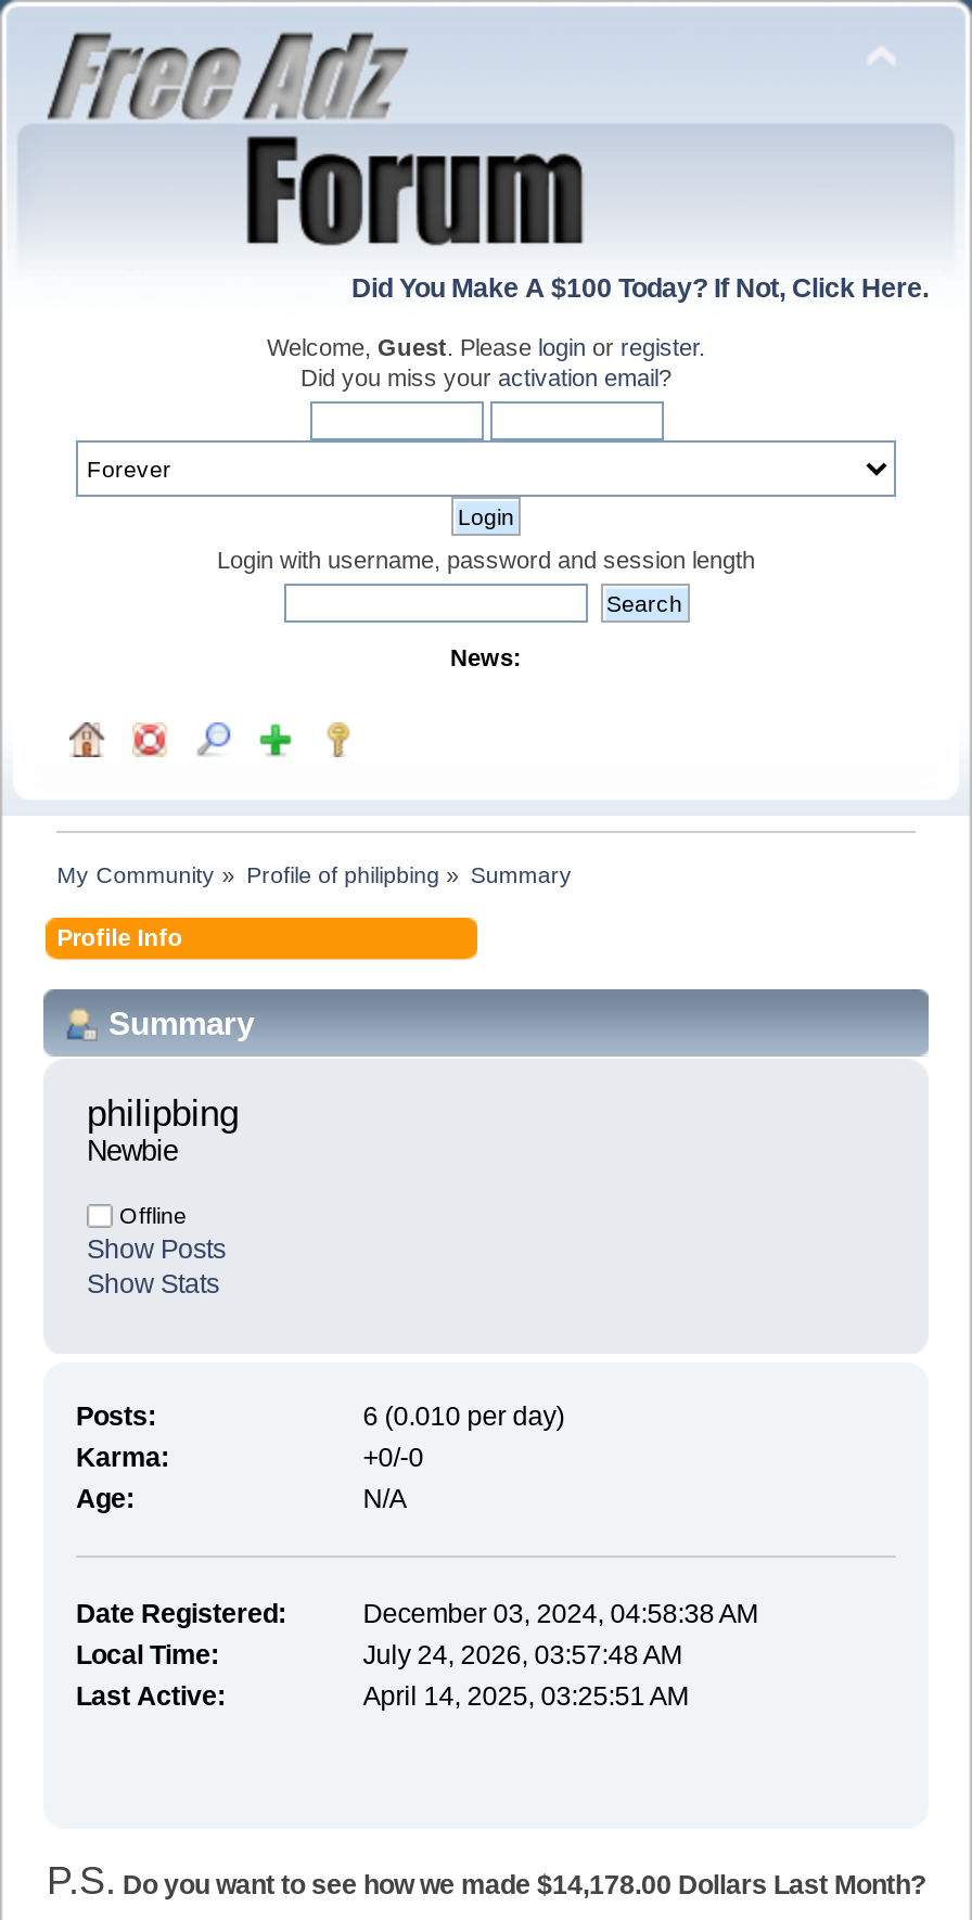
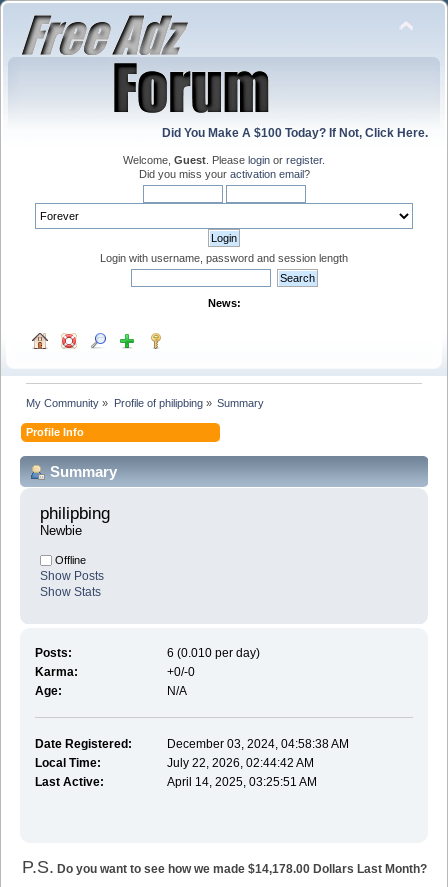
[363,1640,682,1670] July 24, 2026, 03:57:48 AM -> [167,756,314,770] July 22, 2026, 02:44:42 AM

